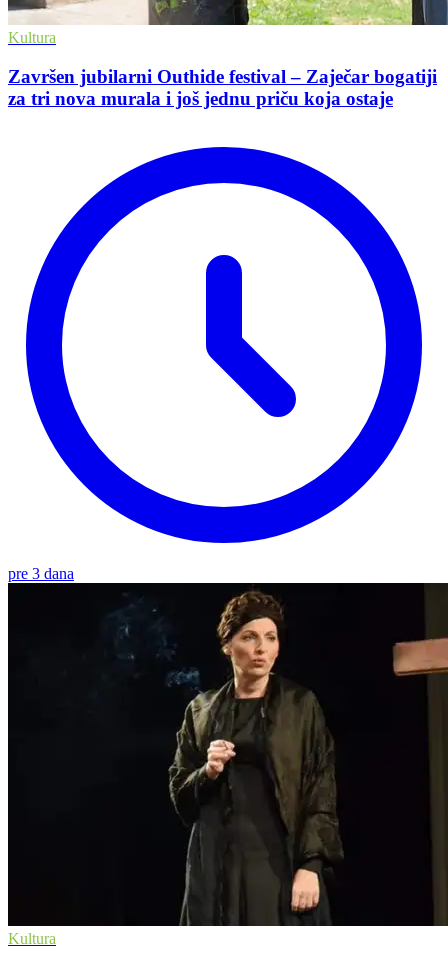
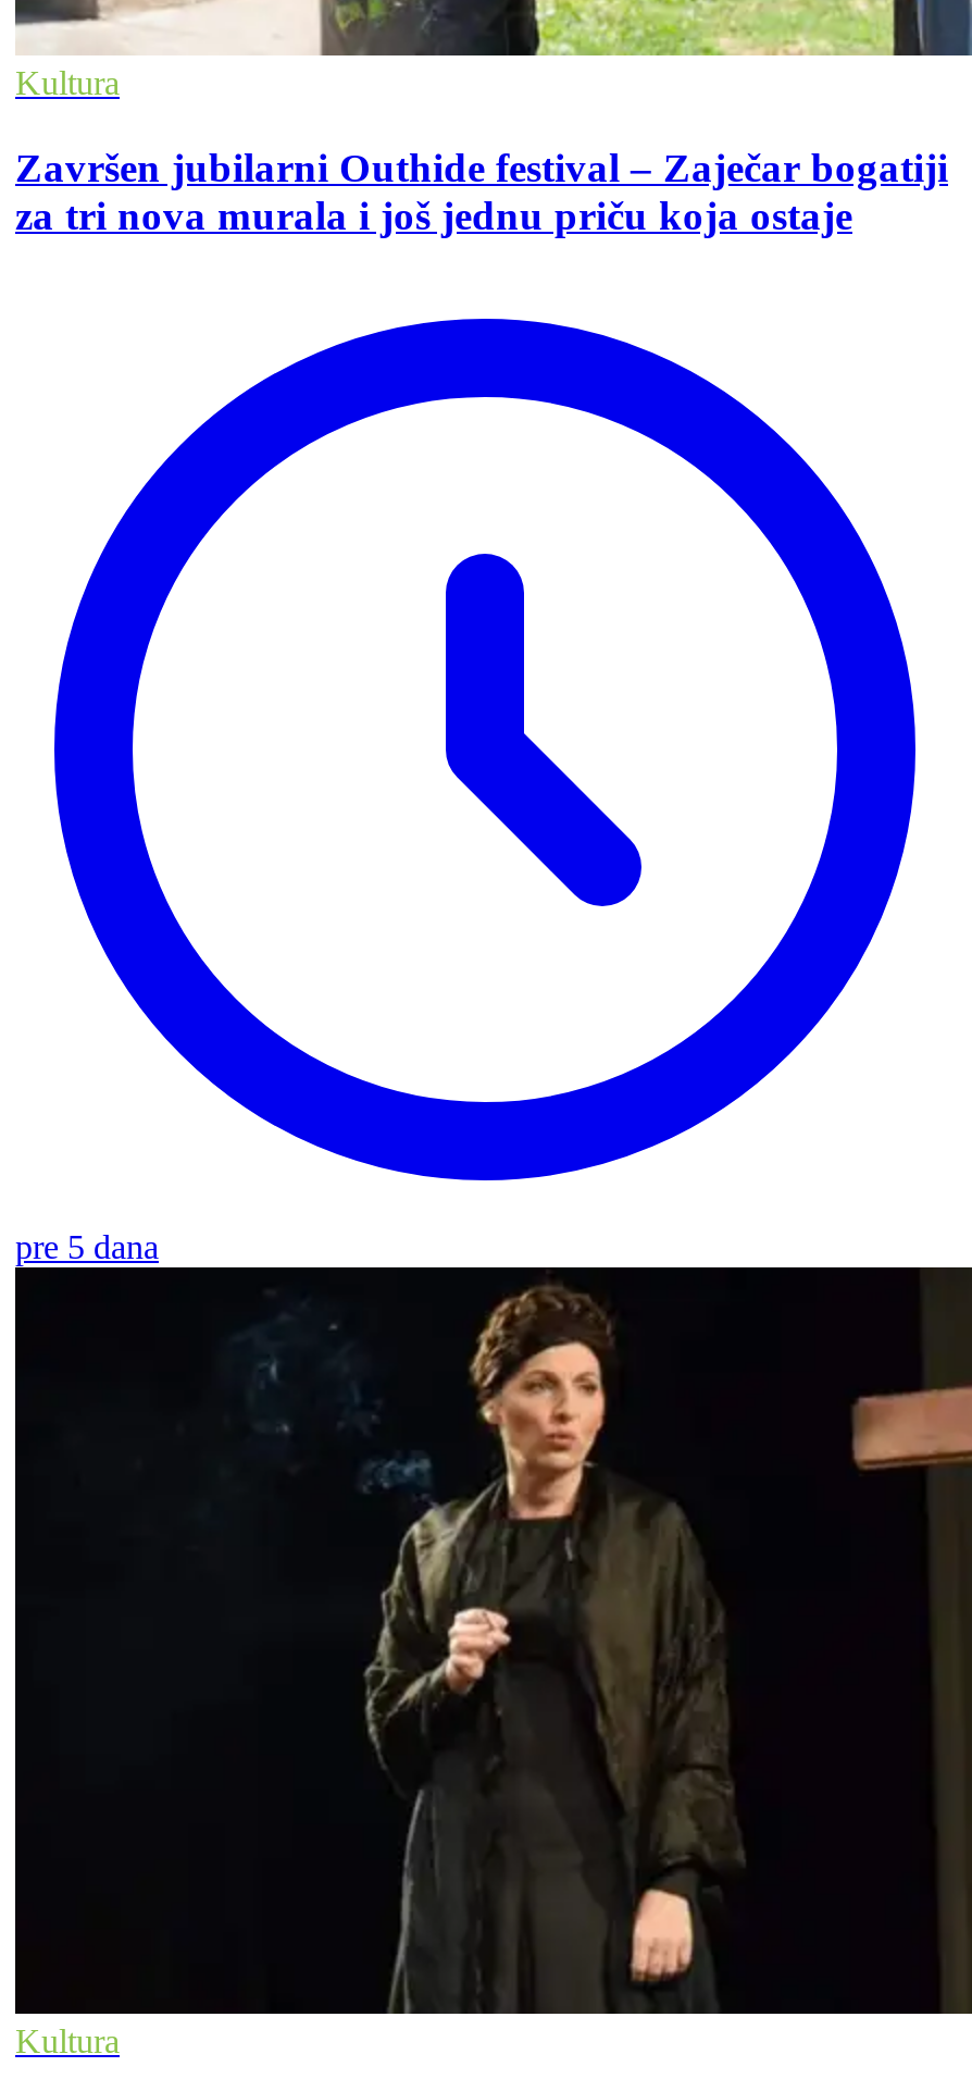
[8,565,74,582] pre 3 dana -> [15,1229,159,1266] pre 5 dana

